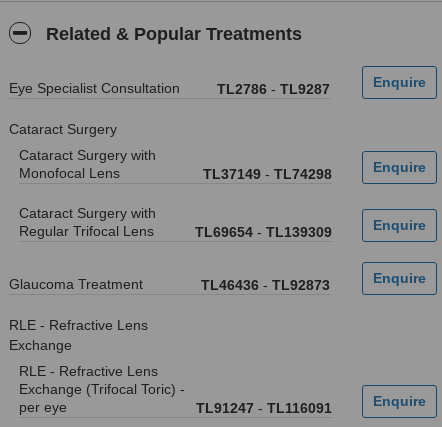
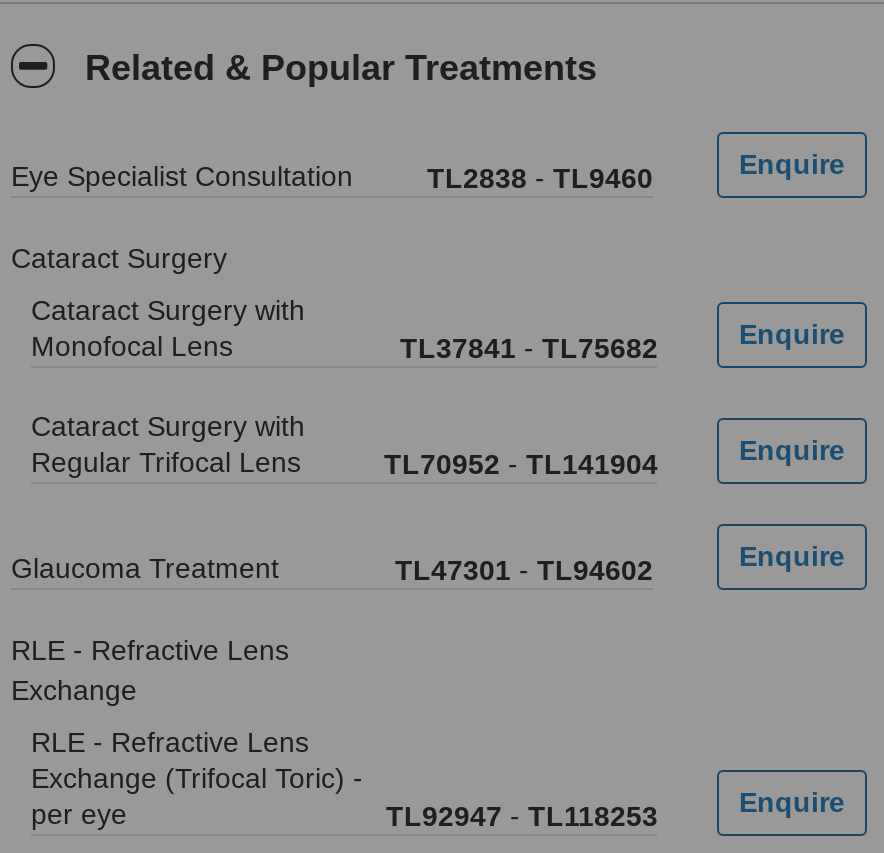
[217,81,330,97] TL2786 - TL9287 -> [427,162,653,194] TL2838 - TL9460
[203,166,332,182] TL37149 - TL74298 -> [400,332,658,364] TL37841 - TL75682
[195,224,332,240] TL69654 - TL139309 -> [384,448,658,480] TL70952 - TL141904
[201,277,330,293] TL46436 - TL92873 -> [395,554,653,586] TL47301 - TL94602
[196,400,332,416] TL91247 - TL116091 -> [386,800,658,832] TL92947 - TL118253

